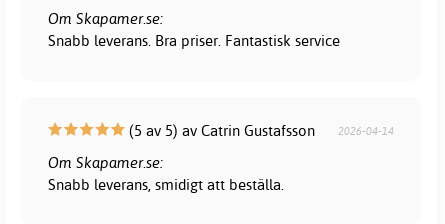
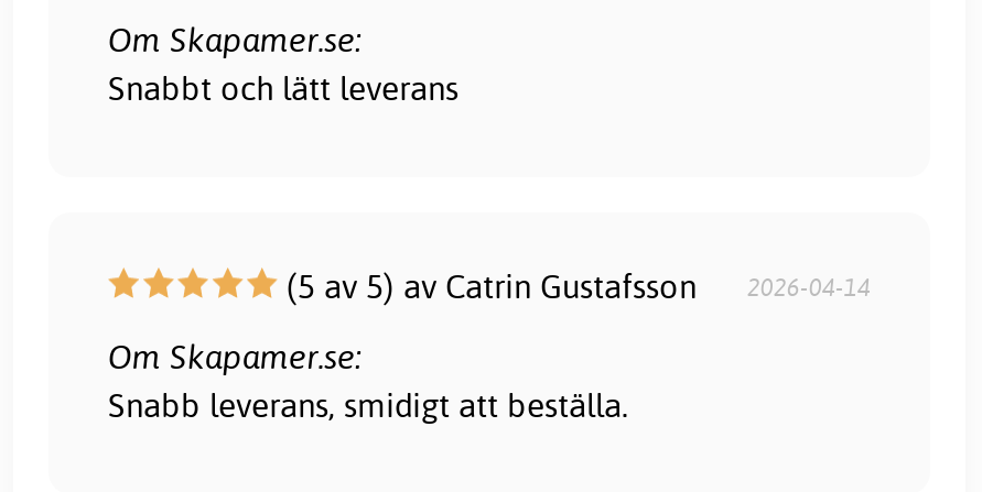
[48,31,340,50] Snabb leverans. Bra priser. Fantastisk service -> [108,68,458,110] Snabbt och lätt leverans

